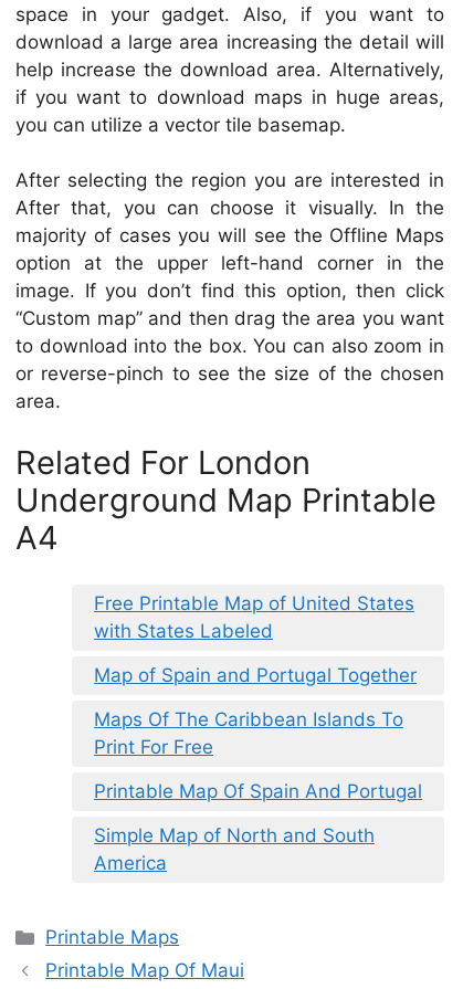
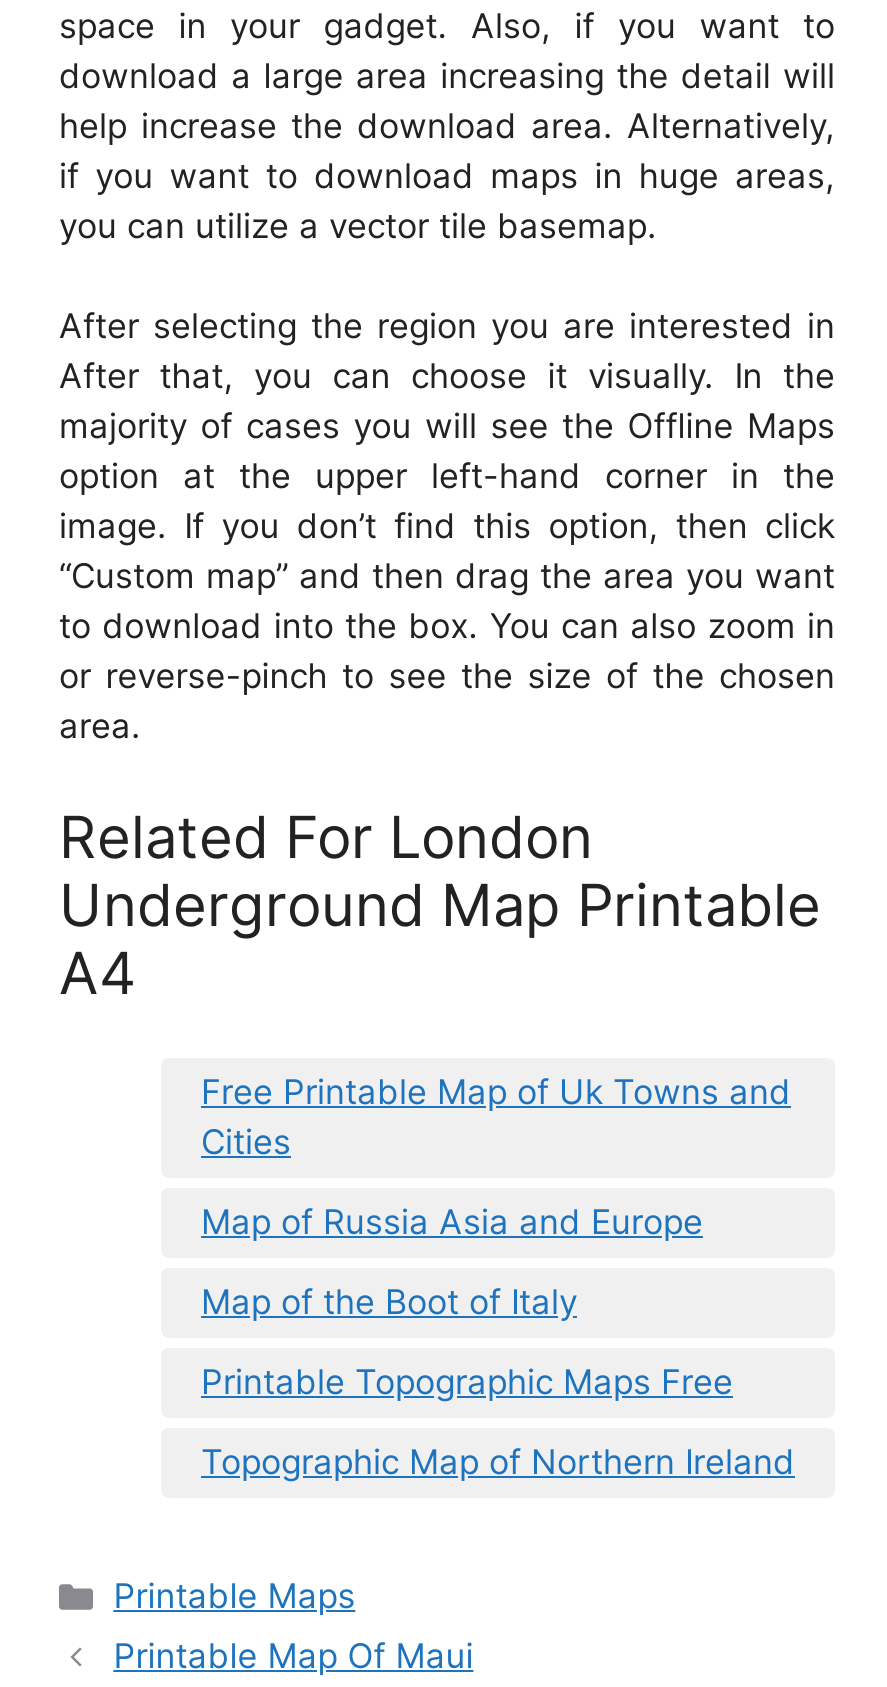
[94,593,414,643] Free Printable Map of United States | with States Labeled -> [201,1073,791,1163] Free Printable Map of Uk Towns and | Cities
[94,665,417,687] Map of Spain and Portugal Together -> [201,1203,703,1243] Map of Russia Asia and Europe
[94,709,403,759] Maps Of The Caribbean Islands To | Print For Free -> [201,1283,577,1323] Map of the Boot of Italy
[94,781,422,803] Printable Map Of Spain And Portugal -> [201,1363,733,1403] Printable Topographic Maps Free
[94,825,375,875] Simple Map of North and South | America -> [201,1443,795,1483] Topographic Map of Northern Ireland

